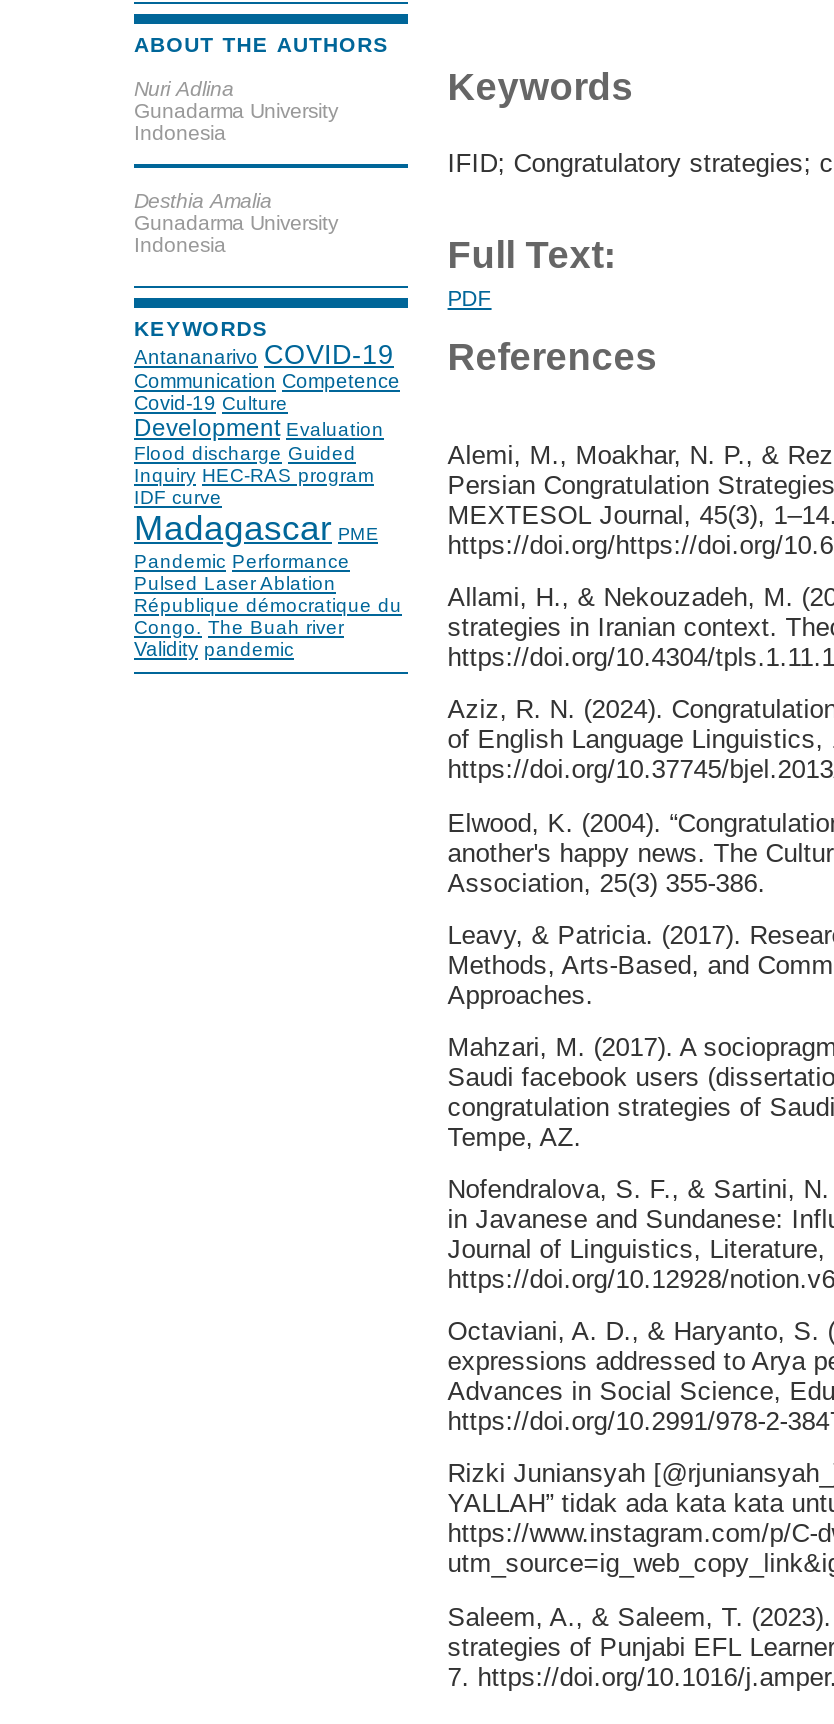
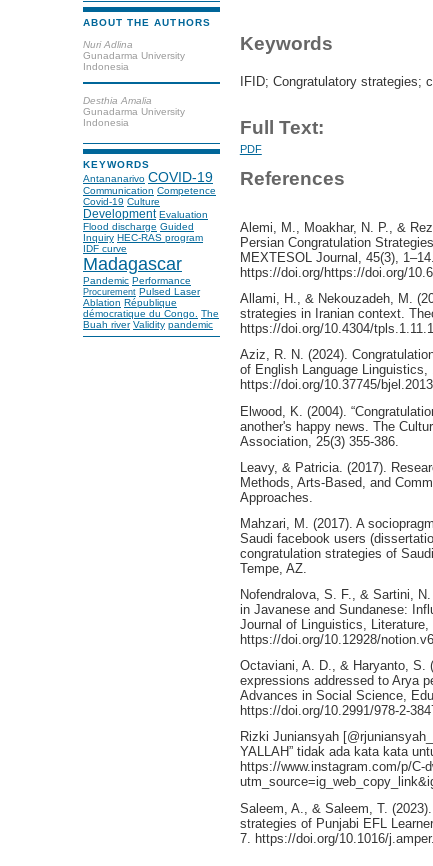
[134,509,378,549] Madagascar PME -> [83,254,182,274] Madagascar
[134,573,402,661] Pulsed Laser Ablation | République démocratique du | Congo. The Buah river | Validity pandemic -> [83,286,219,330] Procurement Pulsed Laser | Ablation République | démocratique du Congo. The | Buah river Validity pandemic

